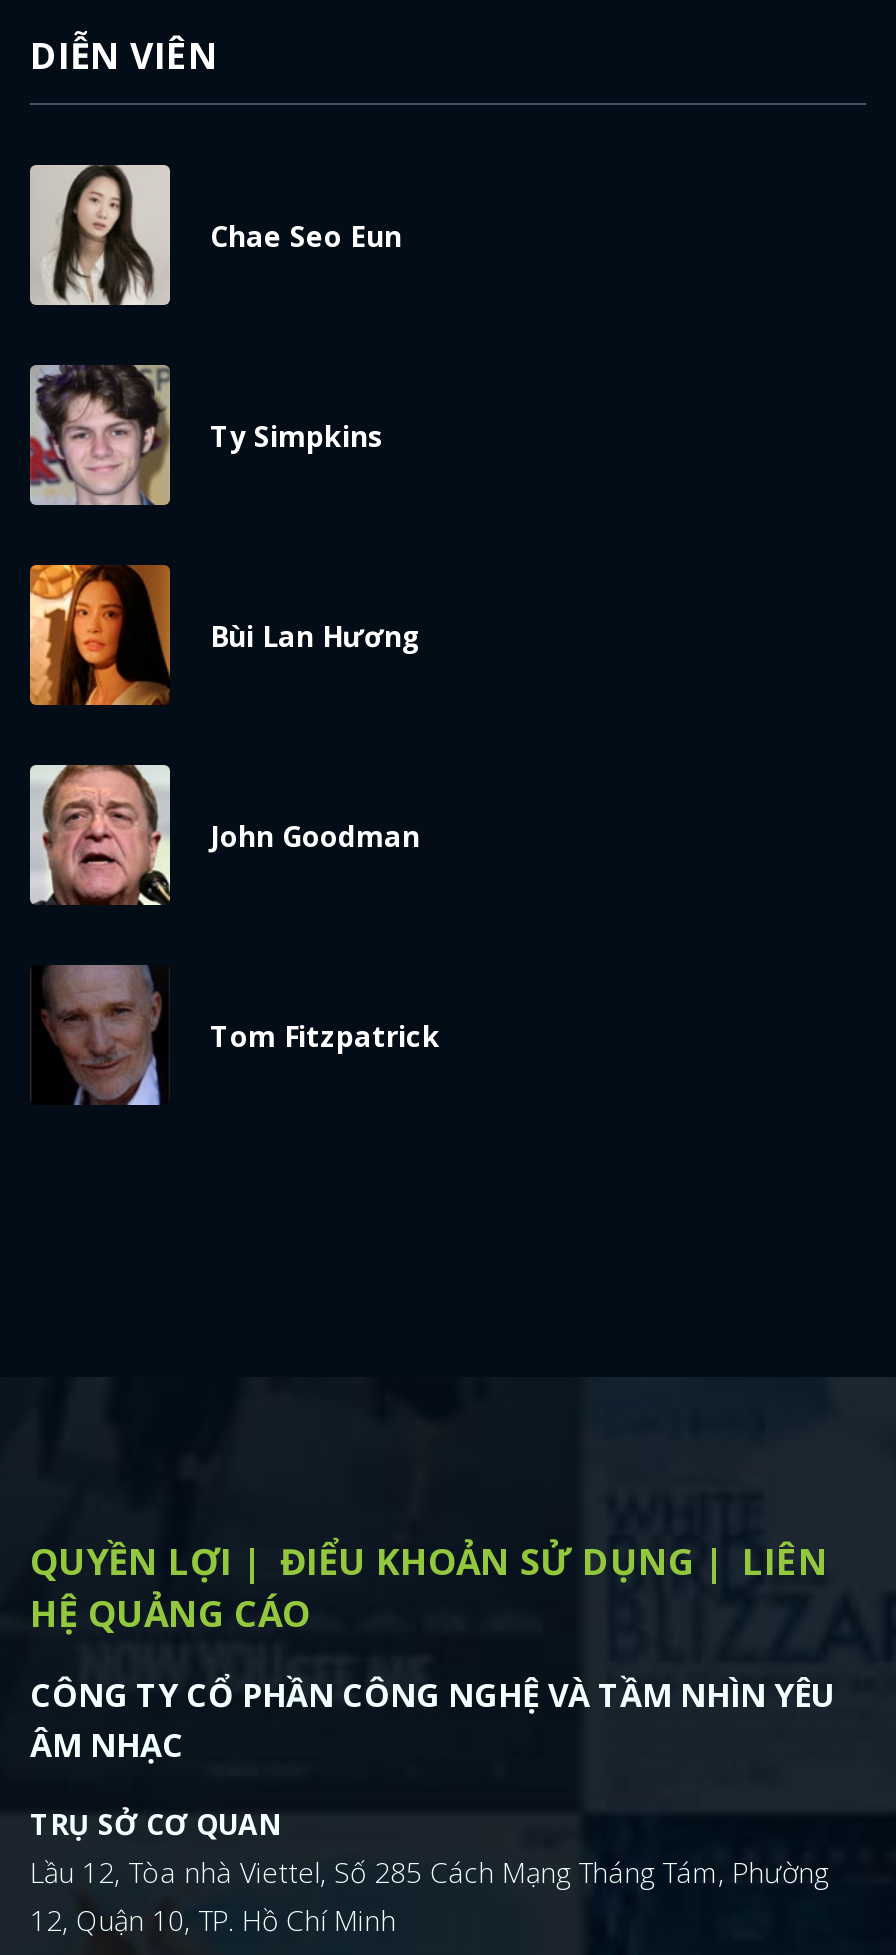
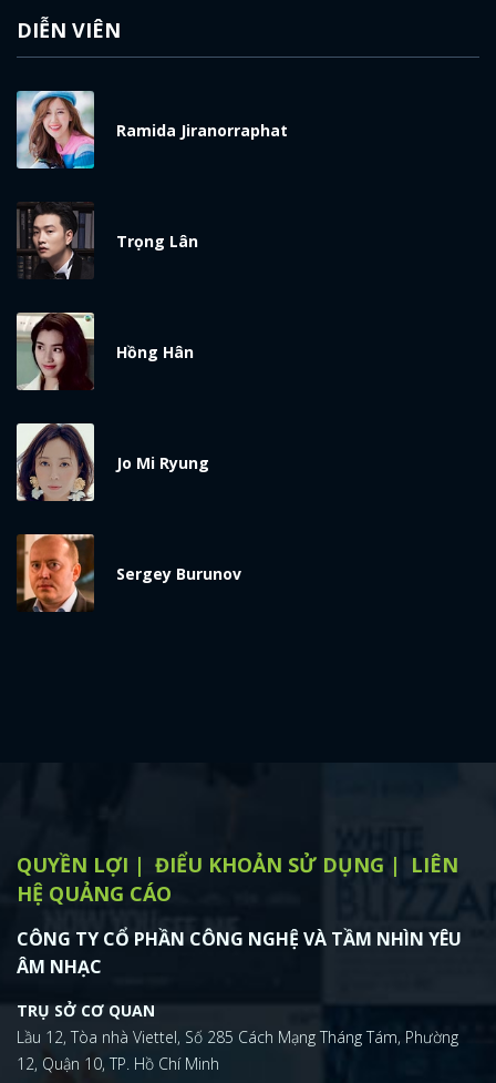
[28,163,402,307] [image] | Chae Seo Eun -> [15,90,288,170] [image] | Ramida Jiranorraphat
[28,363,384,507] [image] | Ty Simpkins -> [17,202,198,279] [image] | Trọng Lân
[28,563,422,707] [image] | Bùi Lan Hương -> [15,311,194,391] [image] | Hồng Hân
[30,763,420,905] [image] | John Goodman -> [17,422,209,502] [image] | Jo Mi Ryung
[32,963,440,1107] [image] | Tom Fitzpatrick -> [15,533,241,613] [image] | Sergey Burunov

